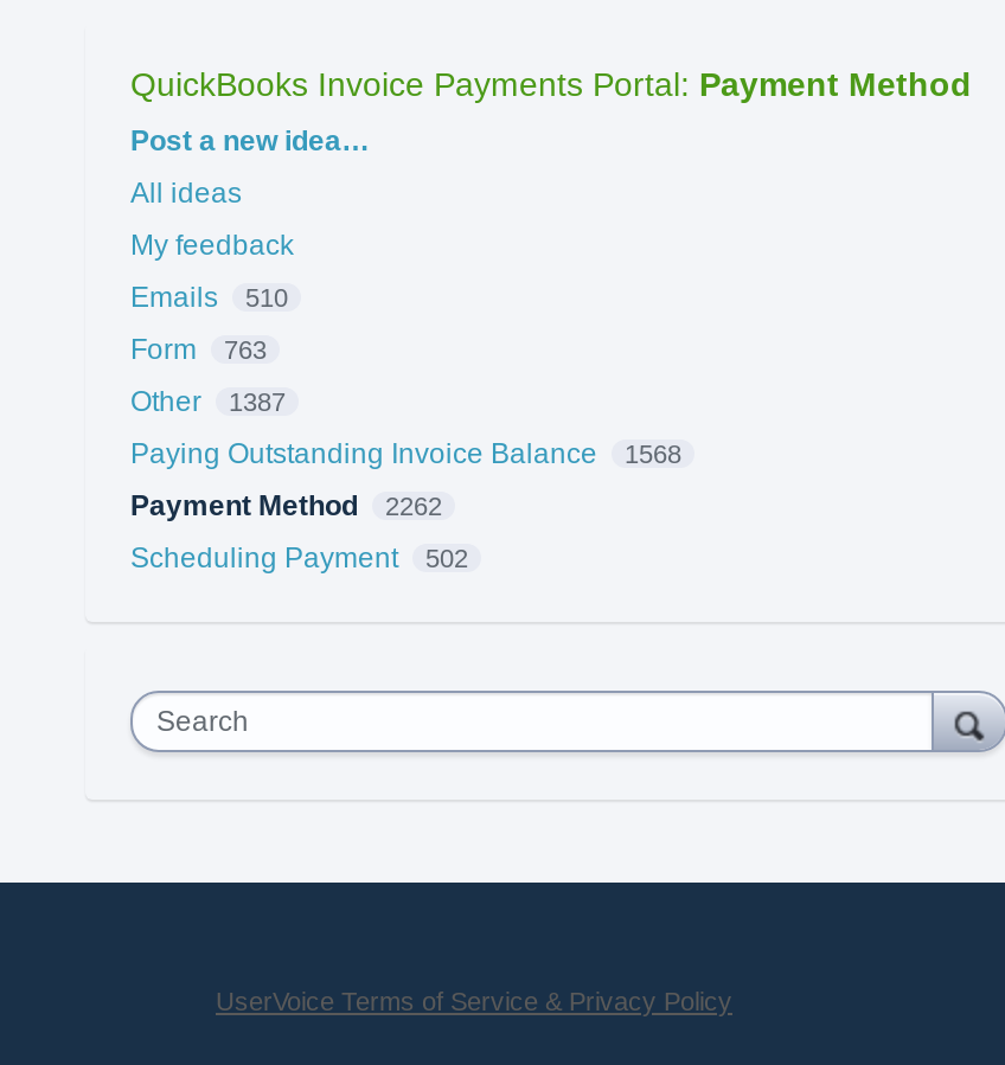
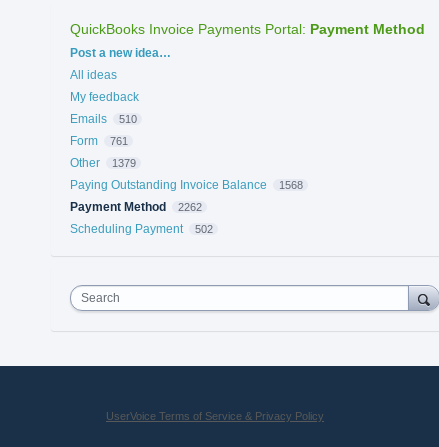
[130,333,267,366] Form 763 -> [70,134,127,148] Form 761
[130,385,286,418] Other 1387 -> [70,156,135,170] Other 1379

